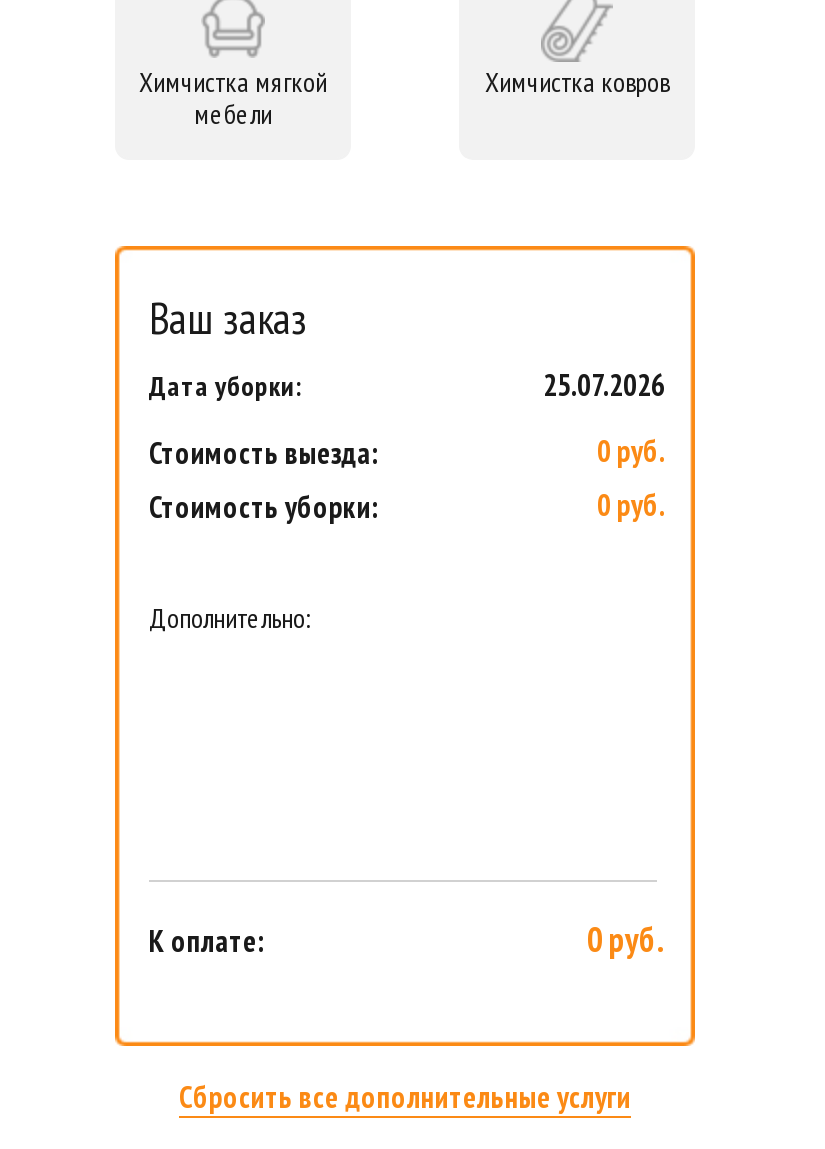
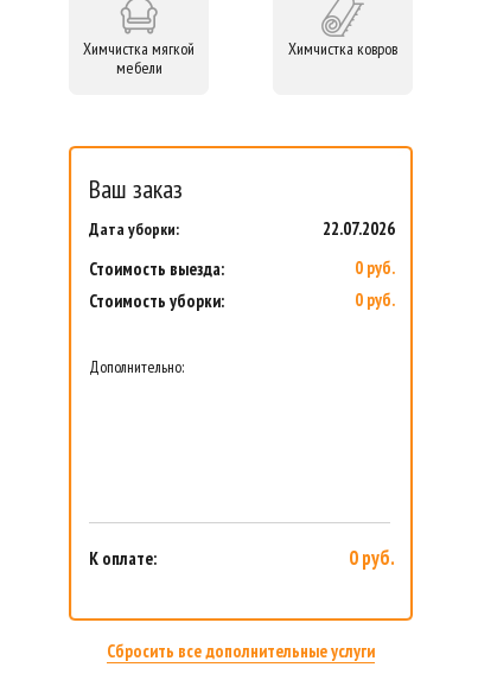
[543,366,665,404] 25.07.2026 -> [323,217,395,240] 22.07.2026

